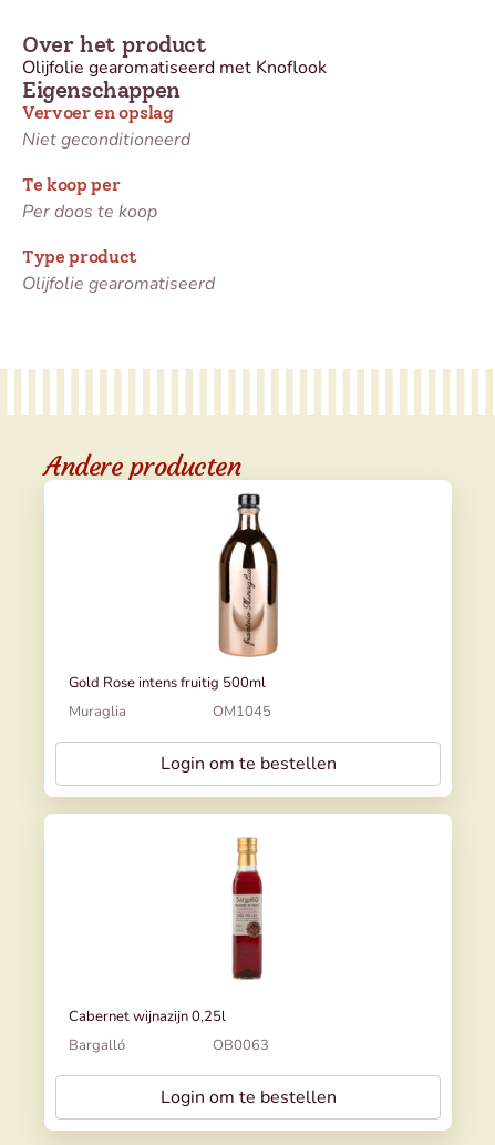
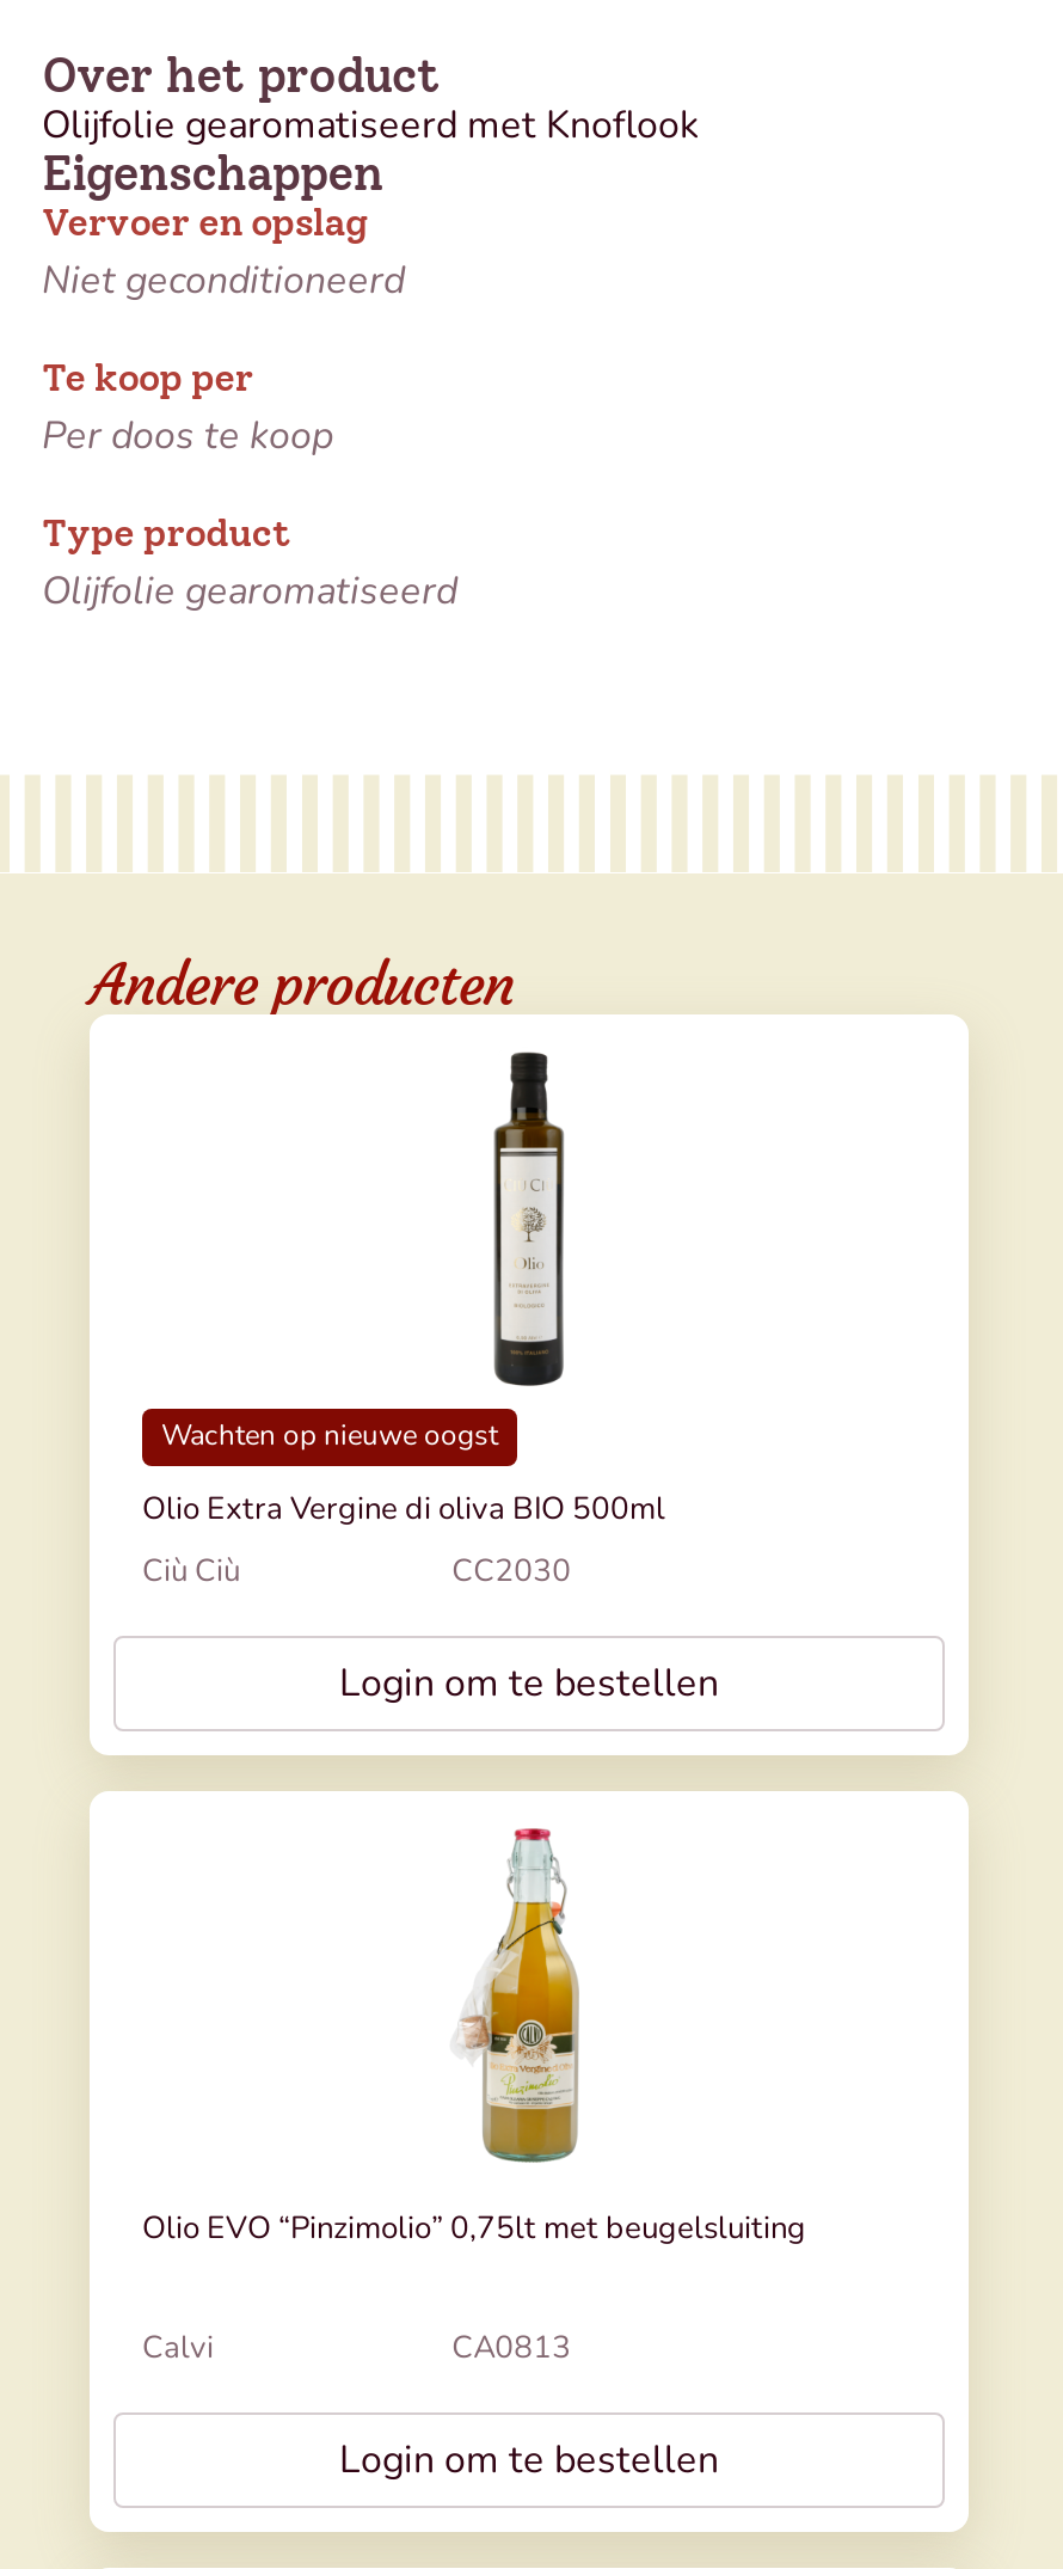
[69,492,279,721] [image] | Gold Rose intens fruitig 500ml | Muraglia | OM1045 -> [142,1043,665,1593] [image] | Wachten op nieuwe oogst | Olio Extra Vergine di oliva BIO 500ml | Ciù Ciù | CC2030
[69,831,270,1055] [image] | Cabernet wijnazijn 0,25l | Bargalló | OB0063 -> [142,1827,806,2370] [image] | Olio EVO “Pinzimolio” 0,75lt met beugelsluiting | Calvi | CA0813

